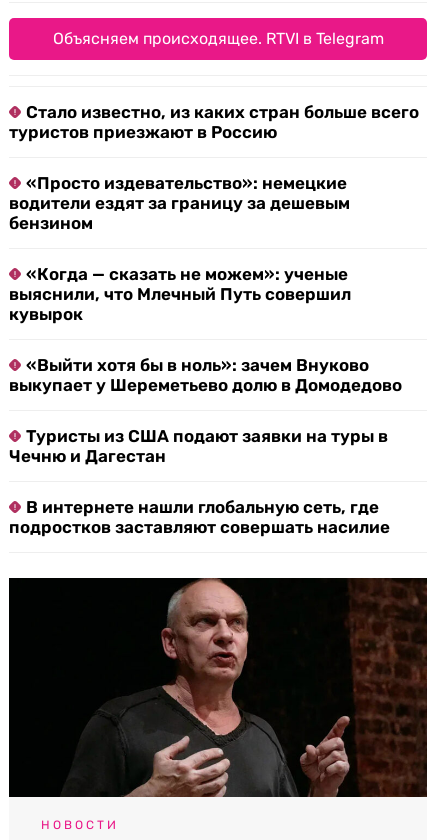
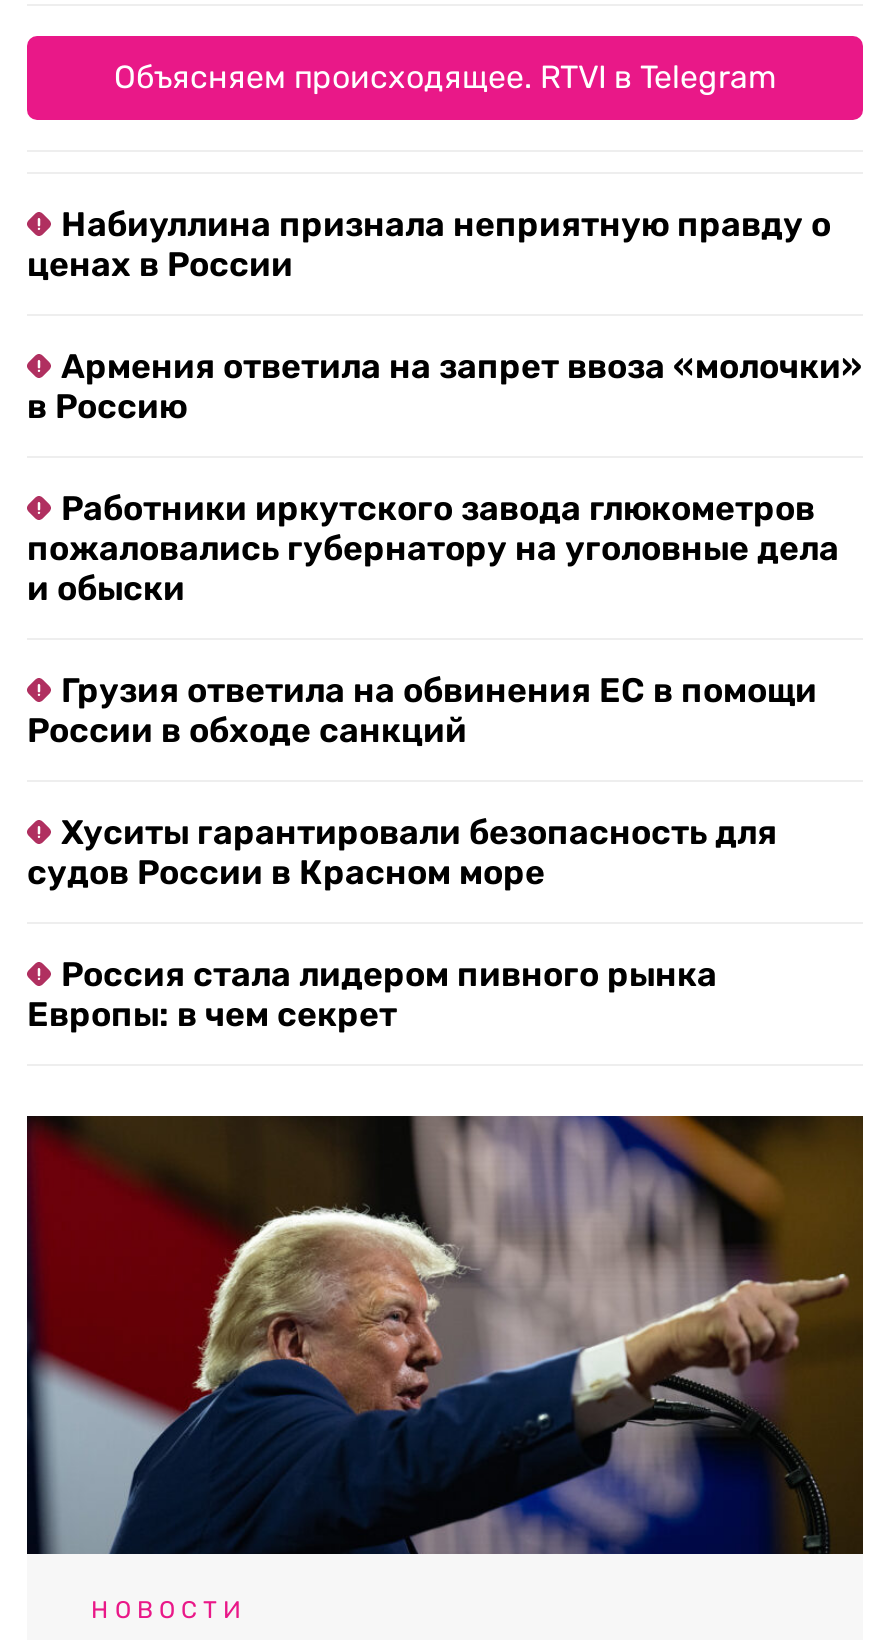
[9,102,419,142] Стало известно, из каких стран больше всего | туристов приезжают в Россию -> [27,204,831,284] Набиуллина признала неприятную правду о | ценах в России
[9,173,350,233] «Просто издевательство»: немецкие | водители ездят за границу за дешевым | бензином -> [27,346,863,426] Армения ответила на запрет ввоза «молочки» | в Россию
[9,264,351,324] «Когда — сказать не можем»: ученые | выяснили, что Млечный Путь совершил | кувырок -> [27,488,839,608] Работники иркутского завода глюкометров | пожаловались губернатору на уголовные дела | и обыски
[9,355,402,395] «Выйти хотя бы в ноль»: зачем Внуково | выкупает у Шереметьево долю в Домодедово -> [27,670,817,750] Грузия ответила на обвинения ЕС в помощи | России в обходе санкций
[9,426,388,466] Туристы из США подают заявки на туры в | Чечню и Дагестан -> [27,812,777,892] Хуситы гарантировали безопасность для | судов России в Красном море
[9,497,390,537] В интернете нашли глобальную сеть, где | подростков заставляют совершать насилие -> [27,954,717,1034] Россия стала лидером пивного рынка | Европы: в чем секрет
[9,577,427,798] [image] -> [27,1114,863,1556] [image]

